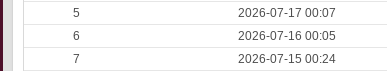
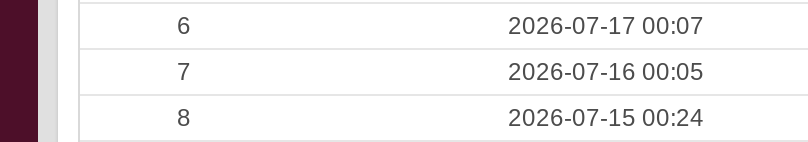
[72,6,79,20] 5 -> [177,12,191,40] 6
[72,29,79,43] 6 -> [177,58,191,86] 7
[72,52,79,66] 7 -> [177,104,191,132] 8

